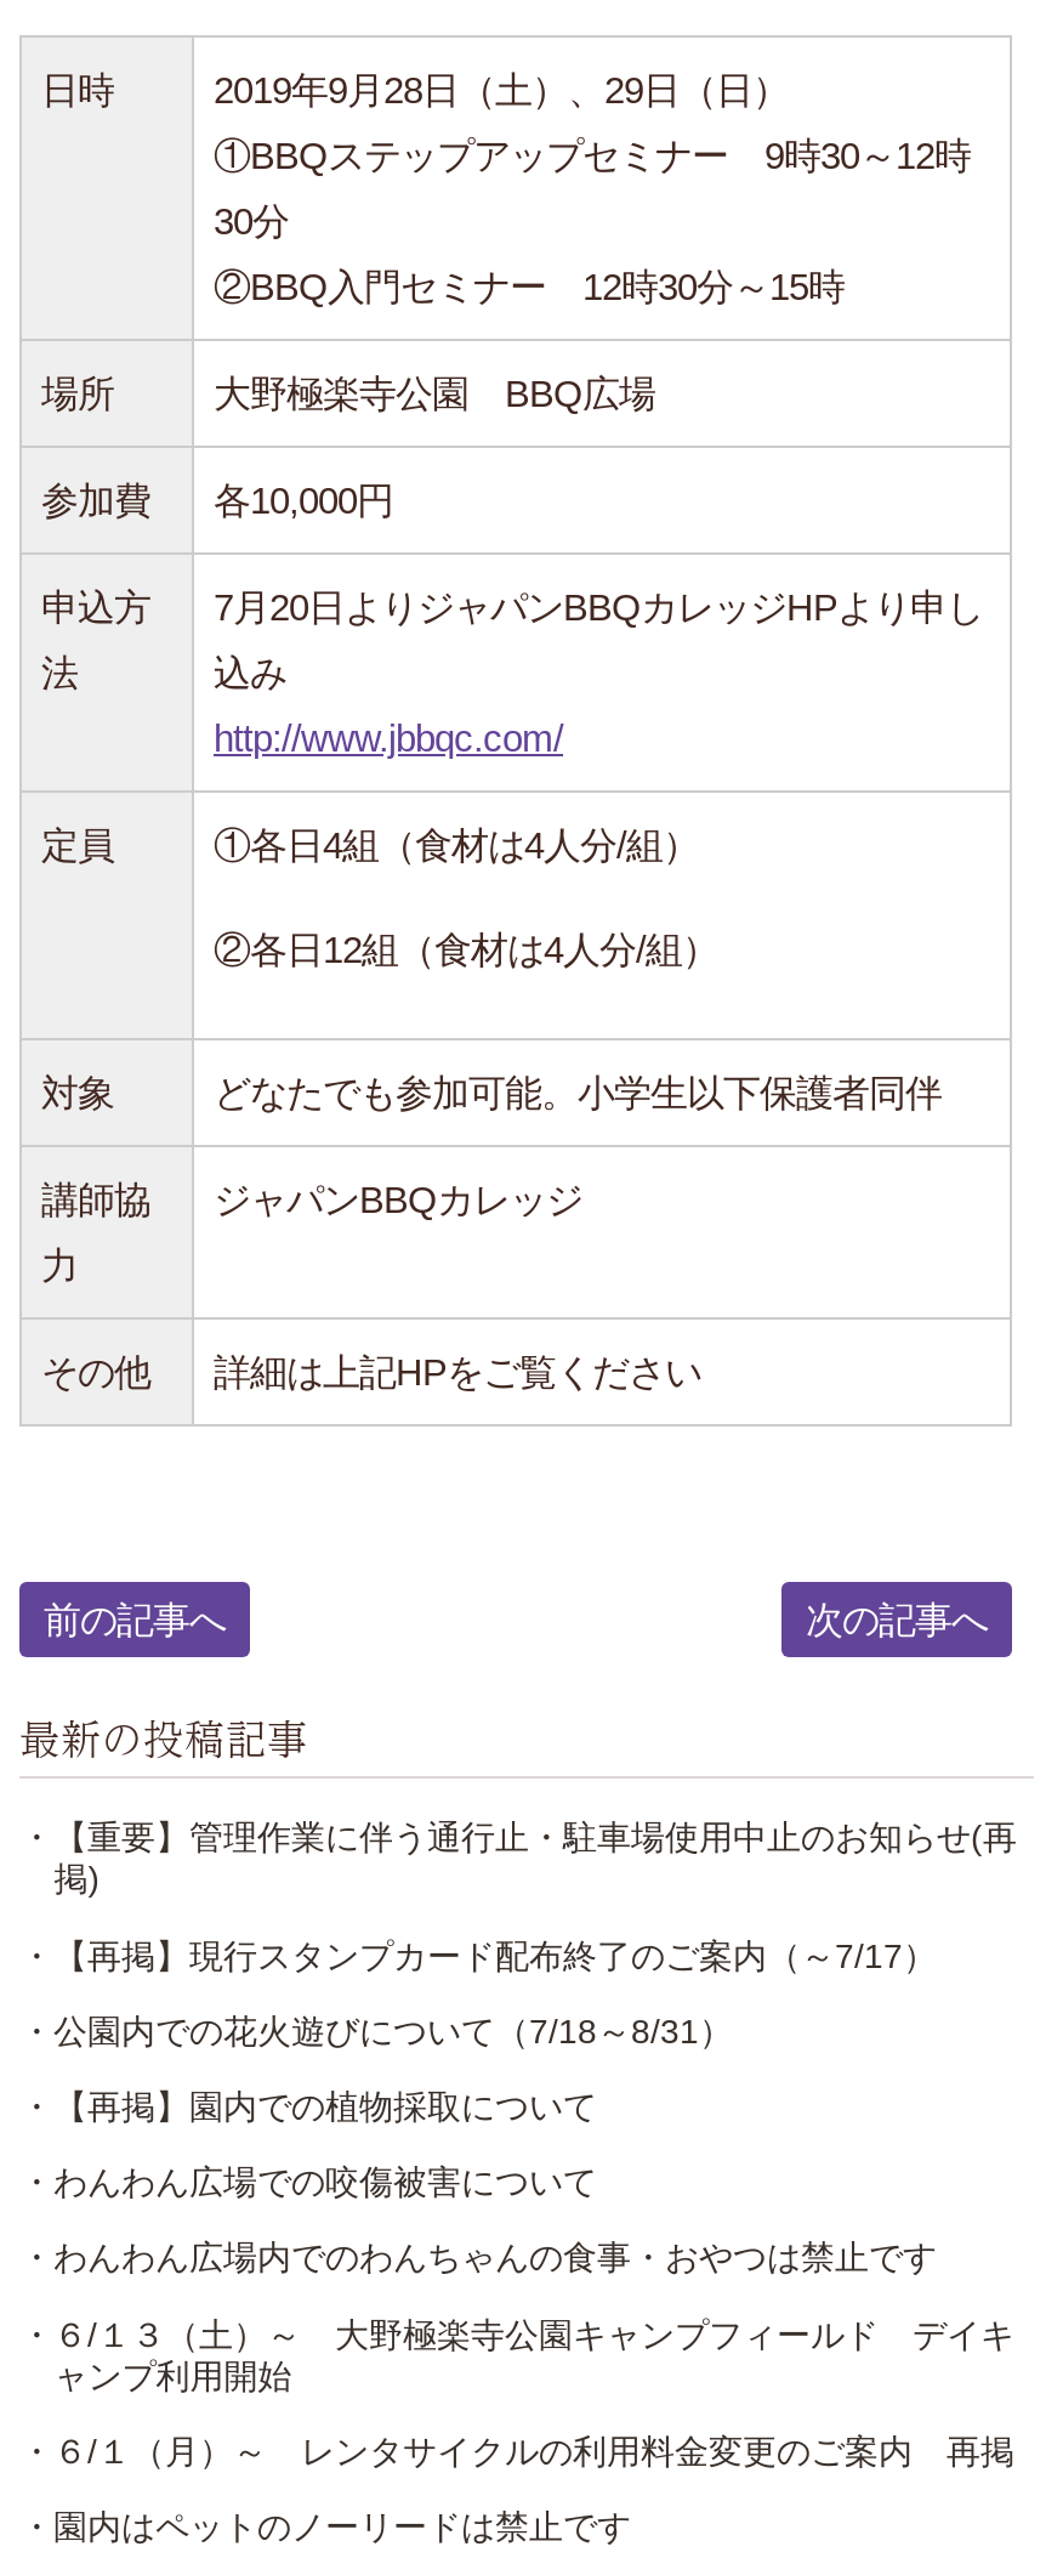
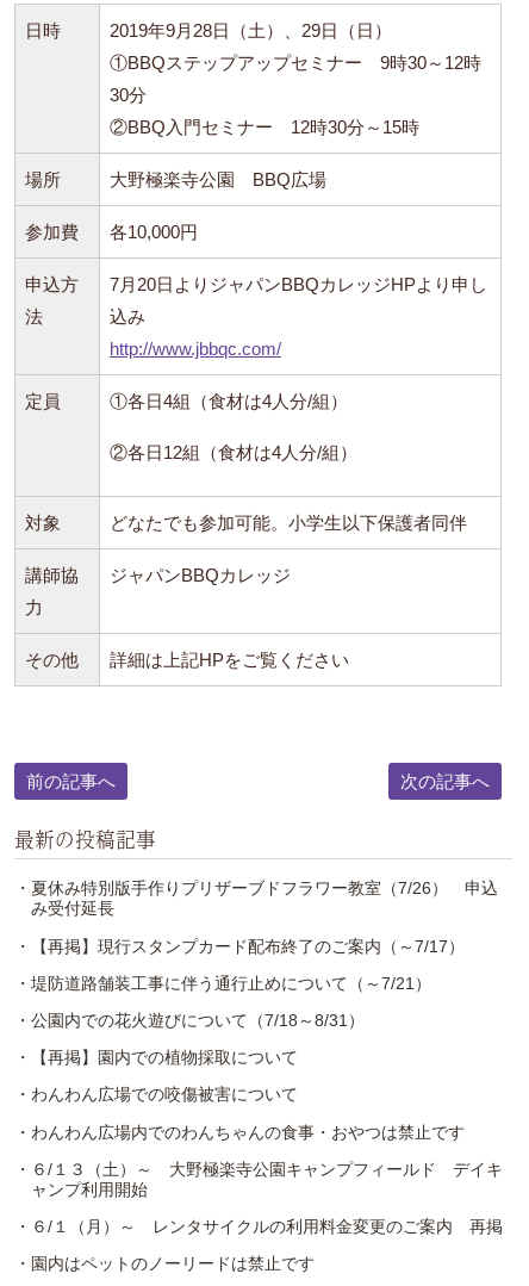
[19,1818,1017,1899] ・【重要】管理作業に伴う通行止・駐車場使用中止のお知らせ(再 | 掲) -> [14,879,498,918] ・夏休み特別版手作りプリザーブドフラワー教室（7/26） 申込 | み受付延長
none -> [14,973,431,993] ・堤防道路舗装工事に伴う通行止めについて（～7/21）

